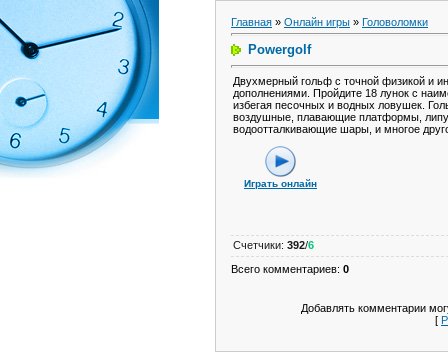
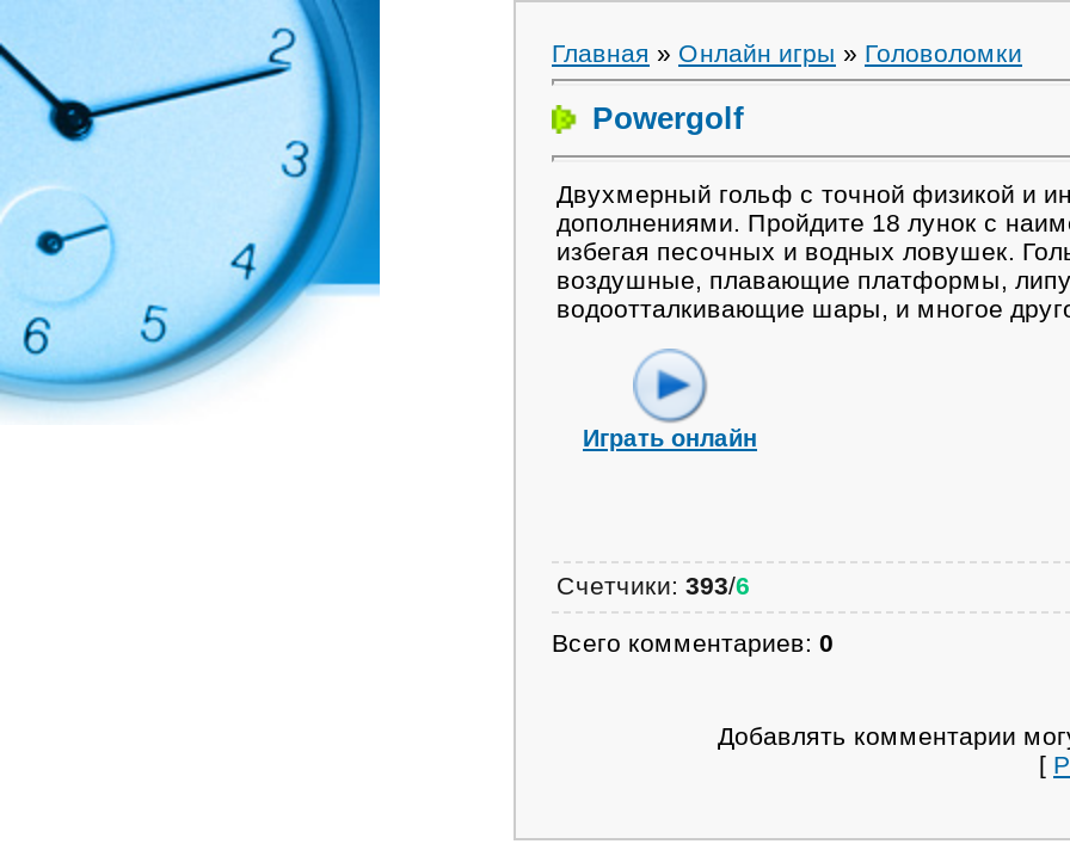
[233,239,314,251] Счетчики: 392/6 -> [556,571,750,600] Счетчики: 393/6

